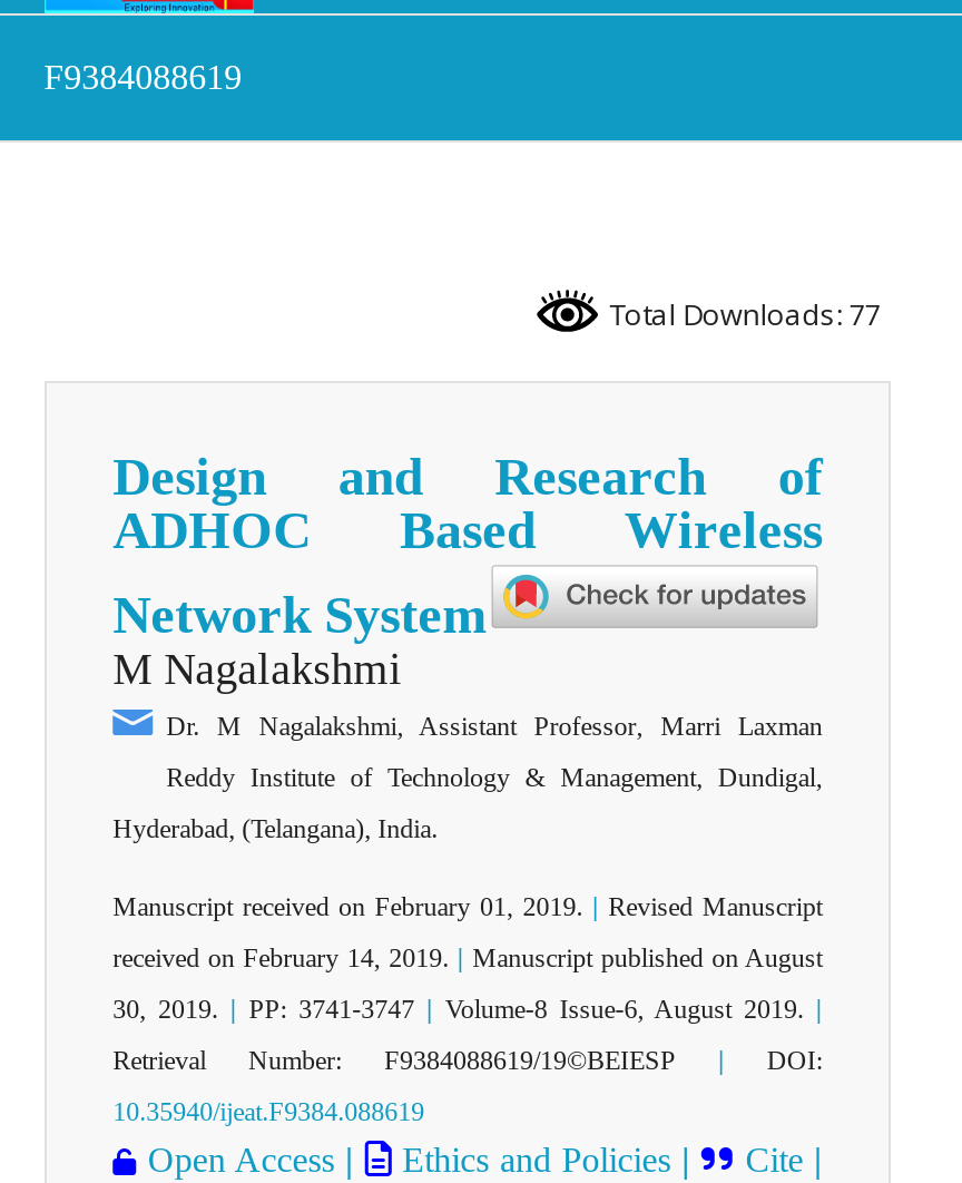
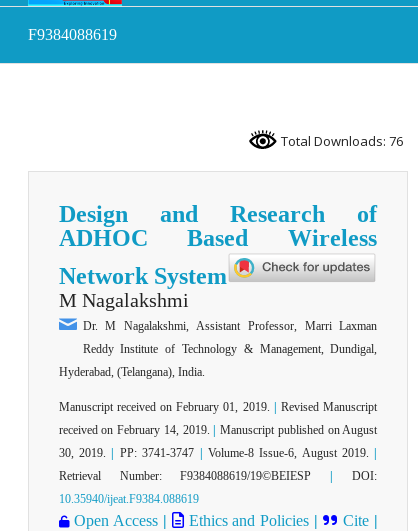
[602,294,880,334] Total Downloads: 77 -> [278,132,403,150] Total Downloads: 76

